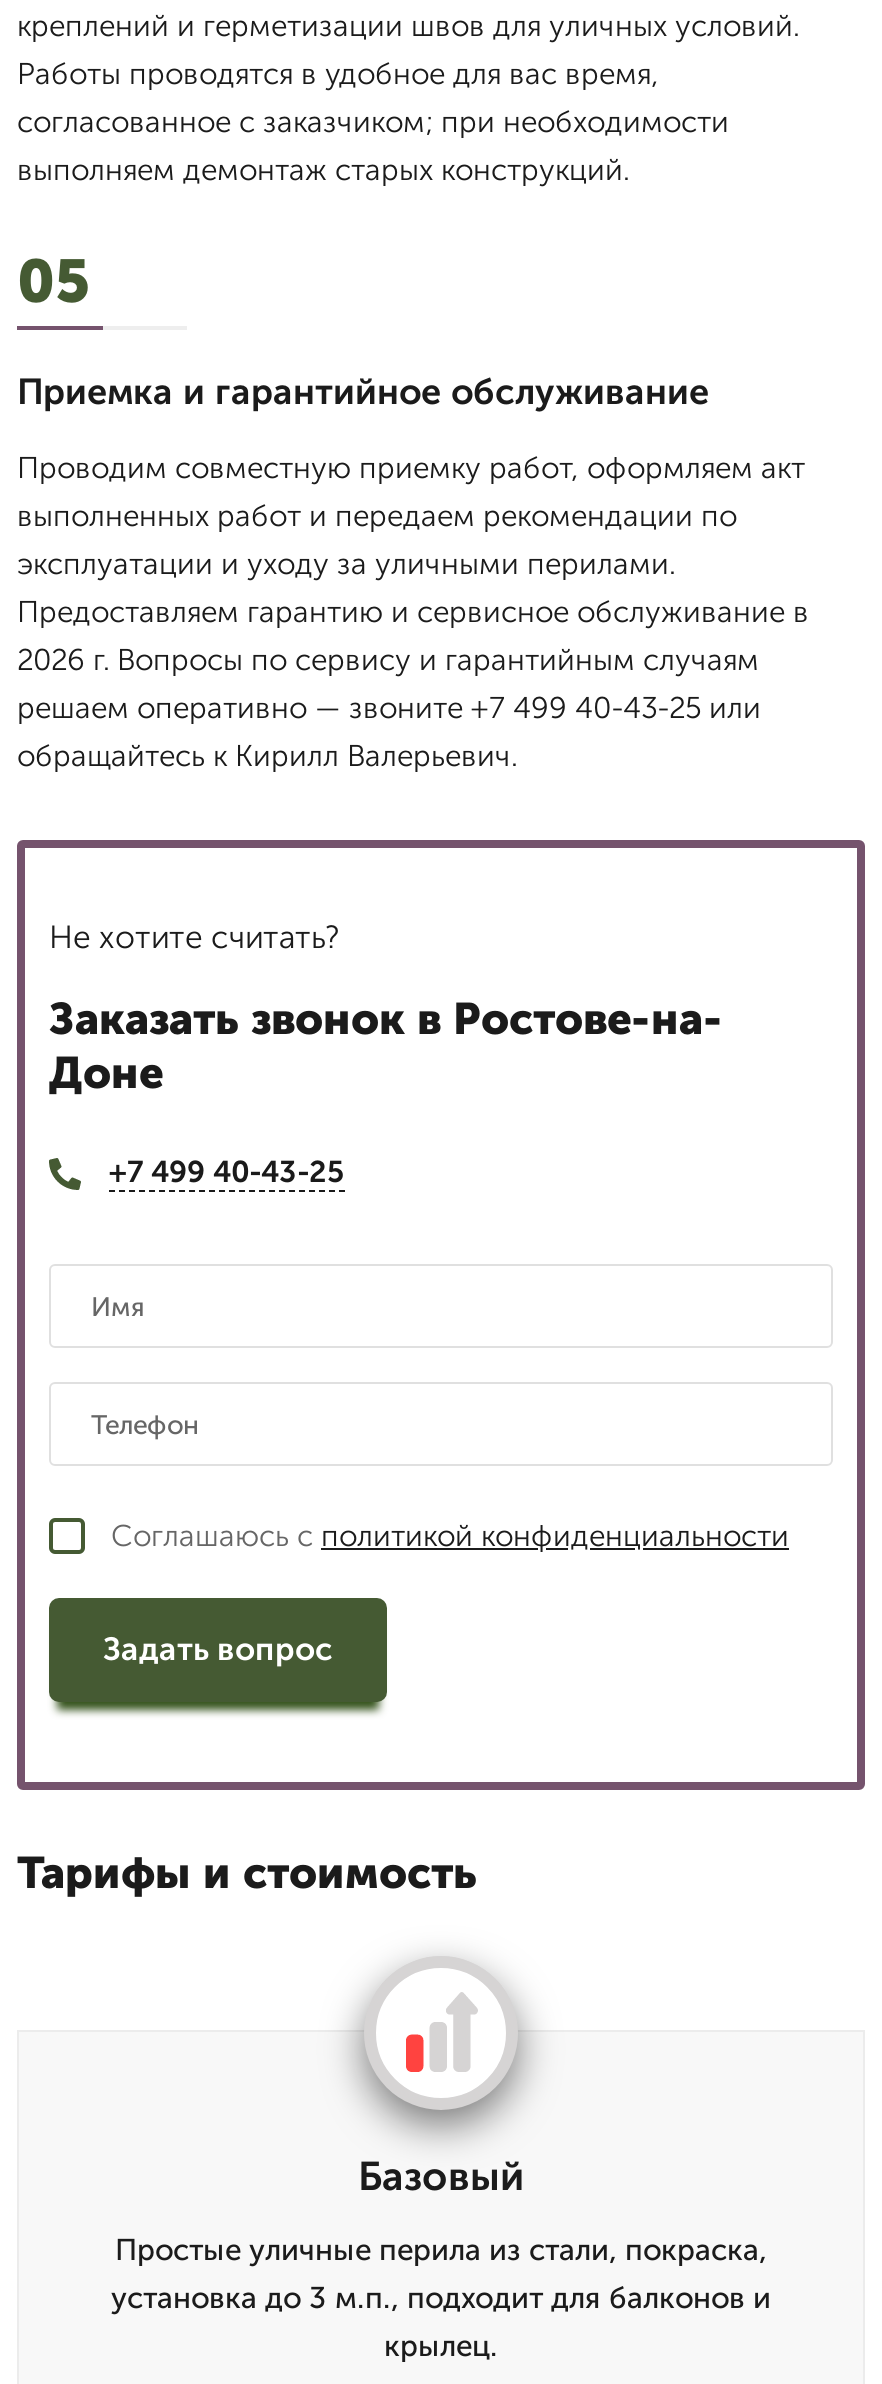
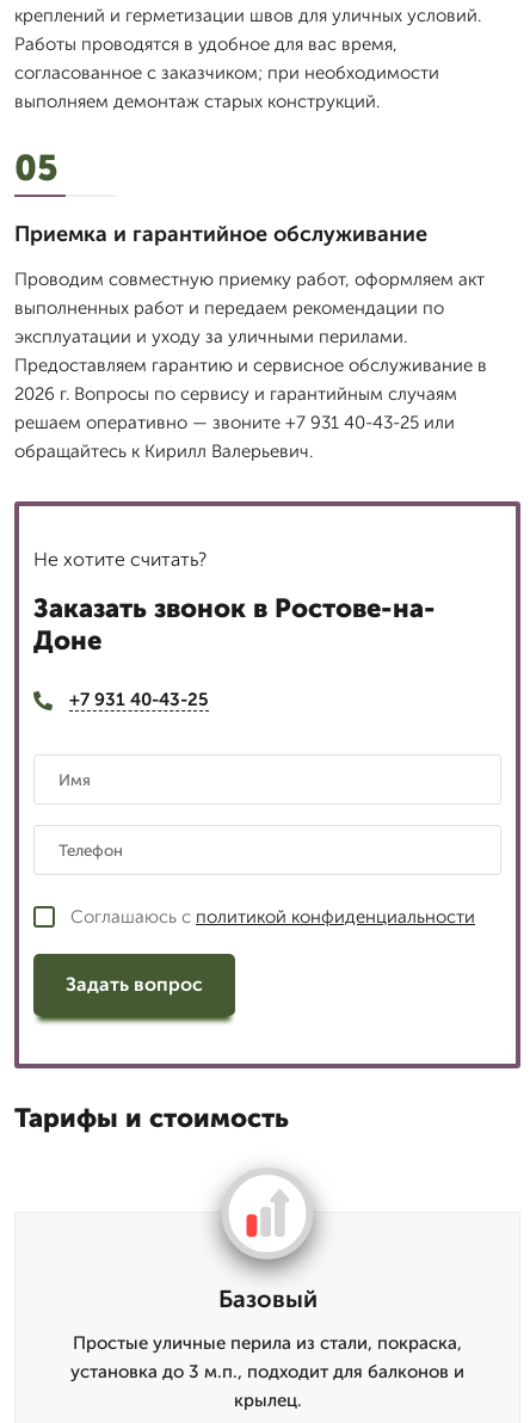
[17,690,761,726] решаем оперативно — звоните +7 499 40-43-25 или -> [14,412,455,433] решаем оперативно — звоните +7 931 40-43-25 или
[109,1154,345,1190] +7 499 40-43-25 -> [69,689,209,710] +7 931 40-43-25

